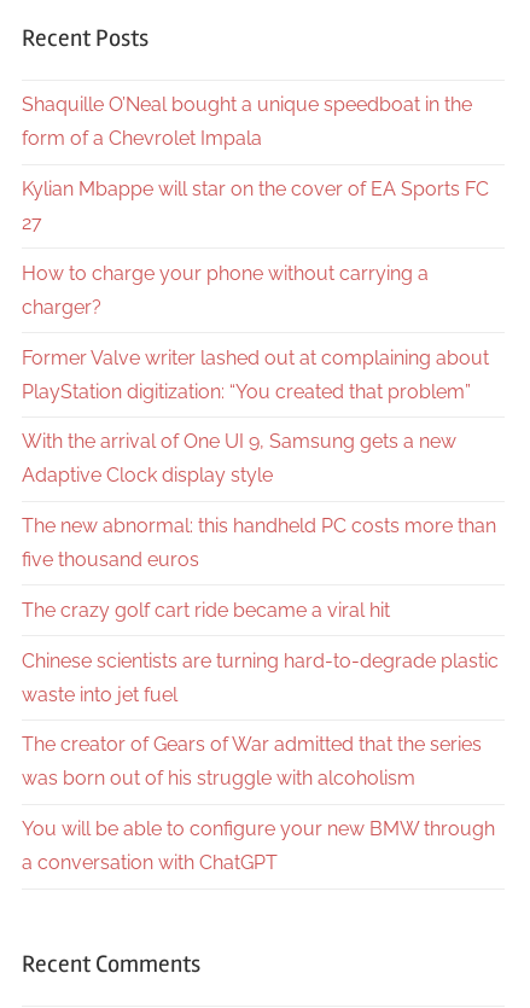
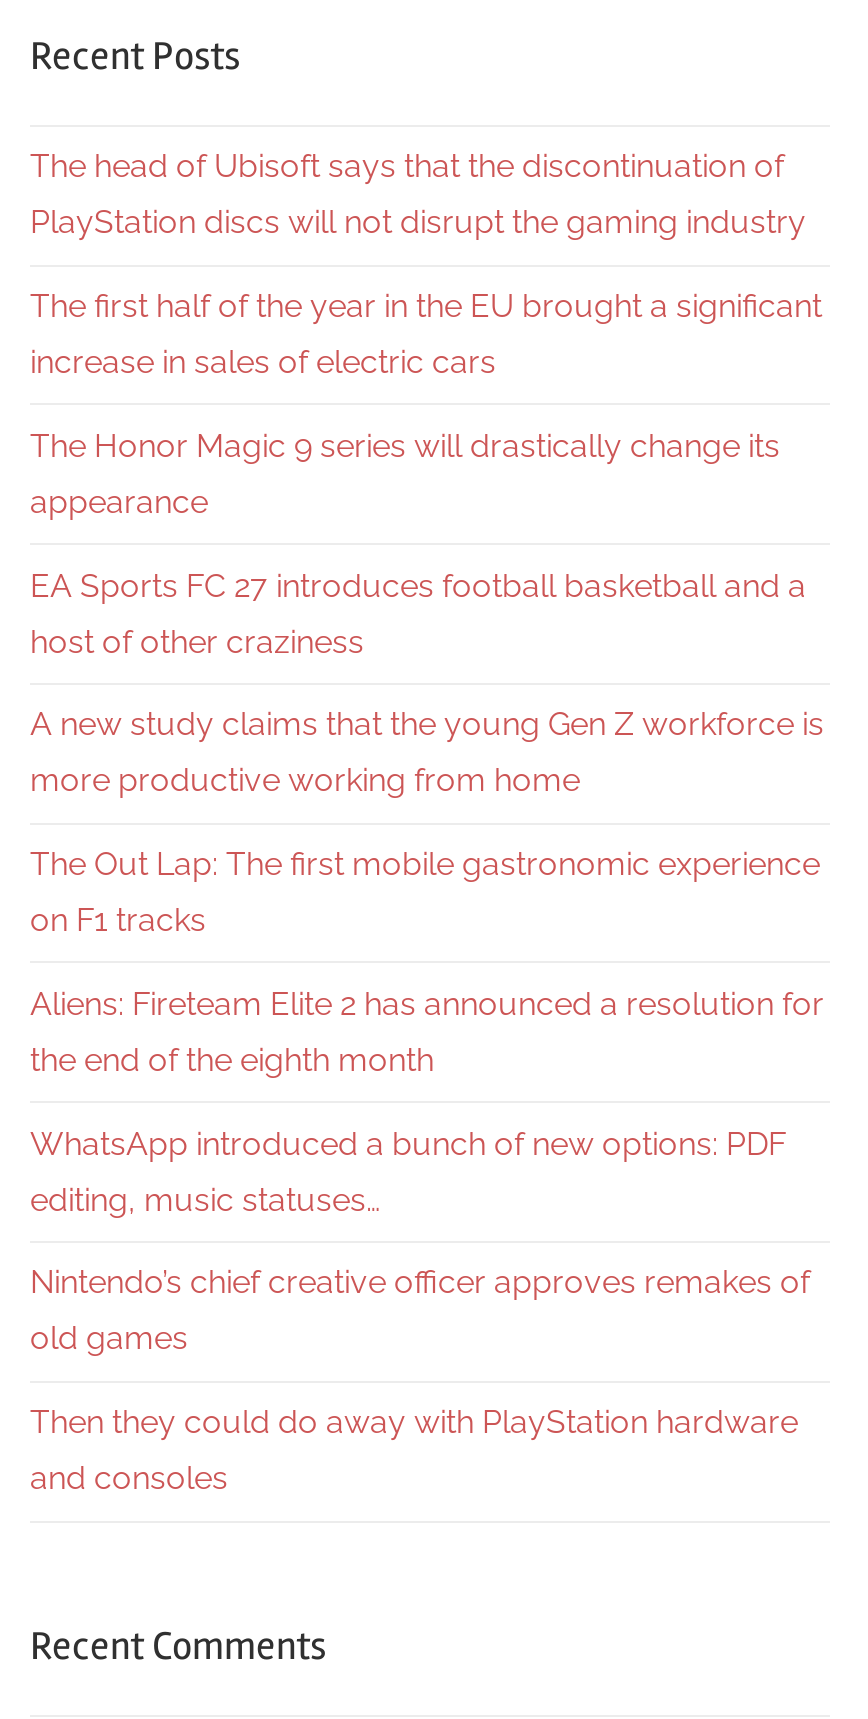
[22,93,499,874] Shaquille O’Neal bought a unique speedboat in the | form of a Chevrolet Impala | Kylian Mbappe will star on the cover of EA Sports FC | 27 | How to charge your phone without carrying a | charger? | Former Valve writer lashed out at complaining about | PlayStation digitization: “You created that problem” | With the arrival of One UI 9, Samsung gets a new | Adaptive Clock display style | The new abnormal: this handheld PC costs more than | five thousand euros | The crazy golf cart ride became a viral hit | Chinese scientists are turning hard-to-degrade plastic | waste into jet fuel | The creator of Gears of War admitted that the series | was born out of his struggle with alcoholism | You will be able to configure your new BMW through | a conversation with ChatGPT -> [30,147,824,1497] The head of Ubisoft says that the discontinuation of | PlayStation discs will not disrupt the gaming industry | The first half of the year in the EU brought a significant | increase in sales of electric cars | The Honor Magic 9 series will drastically change its | appearance | EA Sports FC 27 introduces football basketball and a | host of other craziness | A new study claims that the young Gen Z workforce is | more productive working from home | The Out Lap: The first mobile gastronomic experience | on F1 tracks | Aliens: Fireteam Elite 2 has announced a resolution for | the end of the eighth month | WhatsApp introduced a bunch of new options: PDF | editing, music statuses… | Nintendo’s chief creative officer approves remakes of | old games | Then they could do away with PlayStation hardware | and consoles

